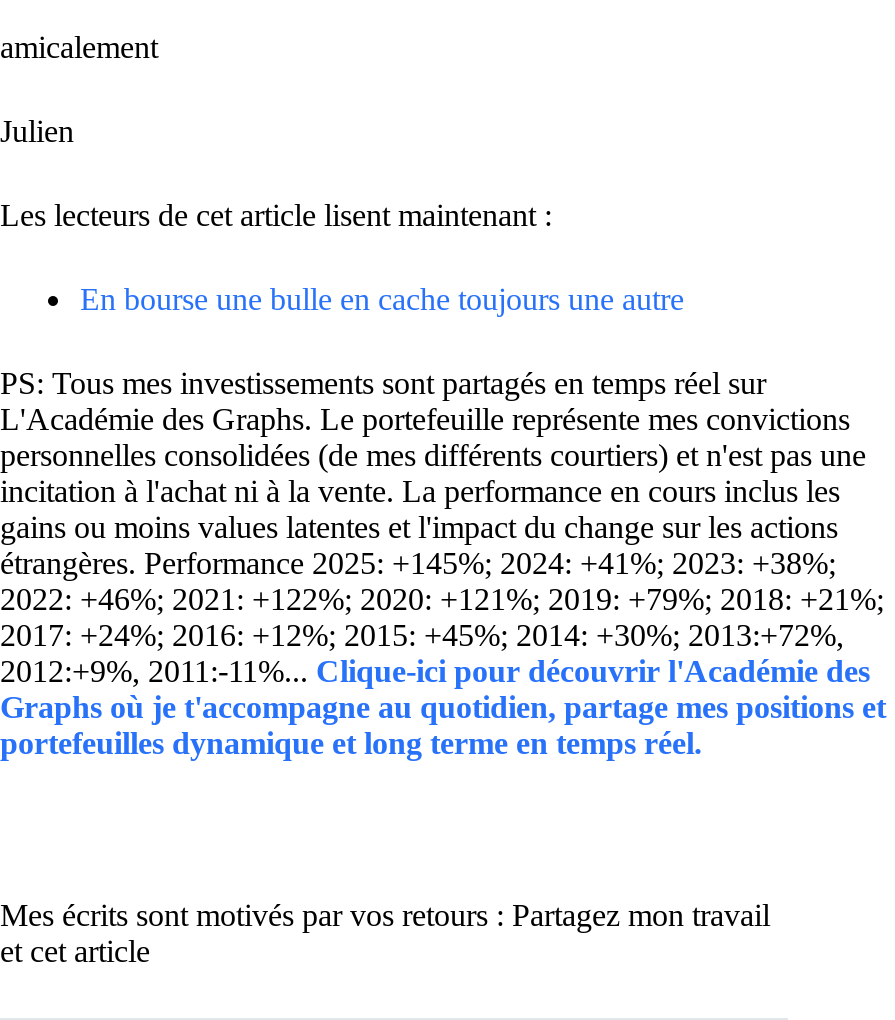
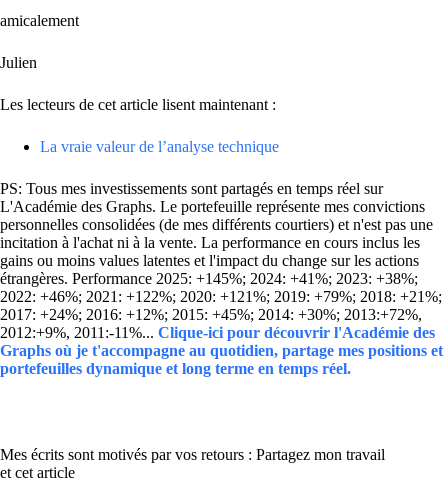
[80,282,684,316] En bourse une bulle en cache toujours une autre -> [40,138,279,155] La vraie valeur de l’analyse technique

